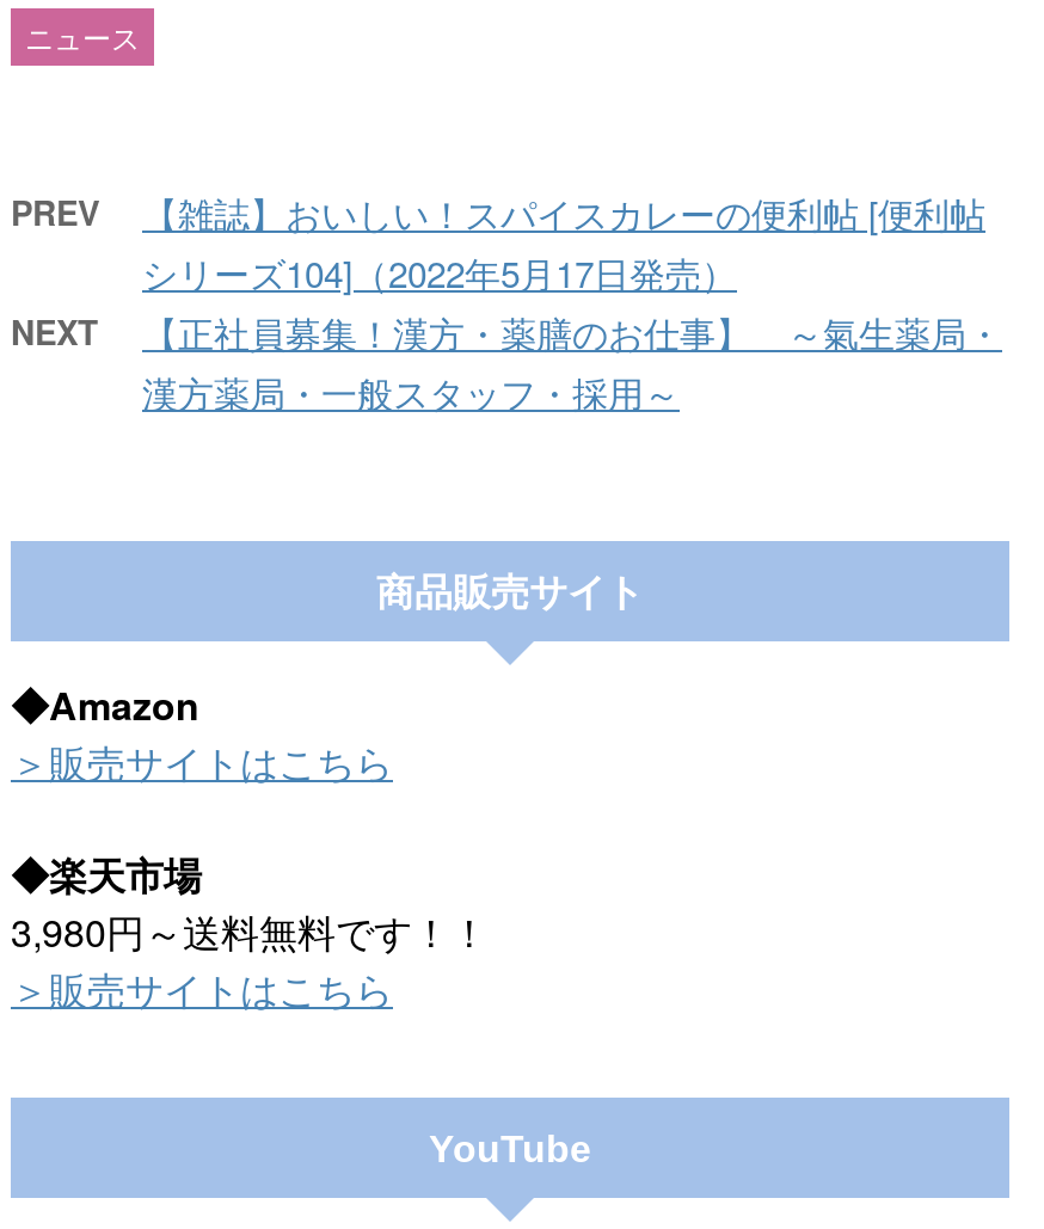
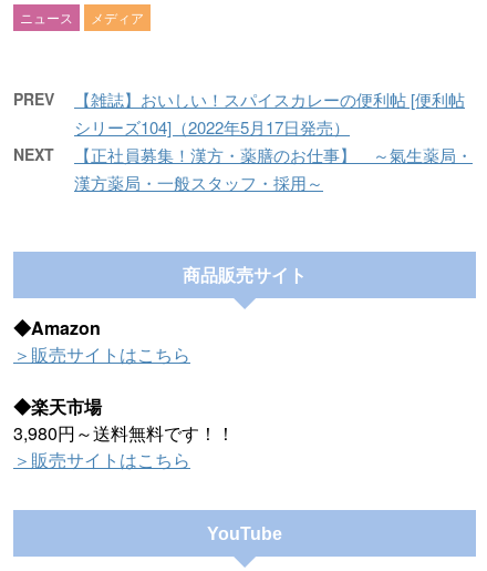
none -> [91,7,144,26] メディア

